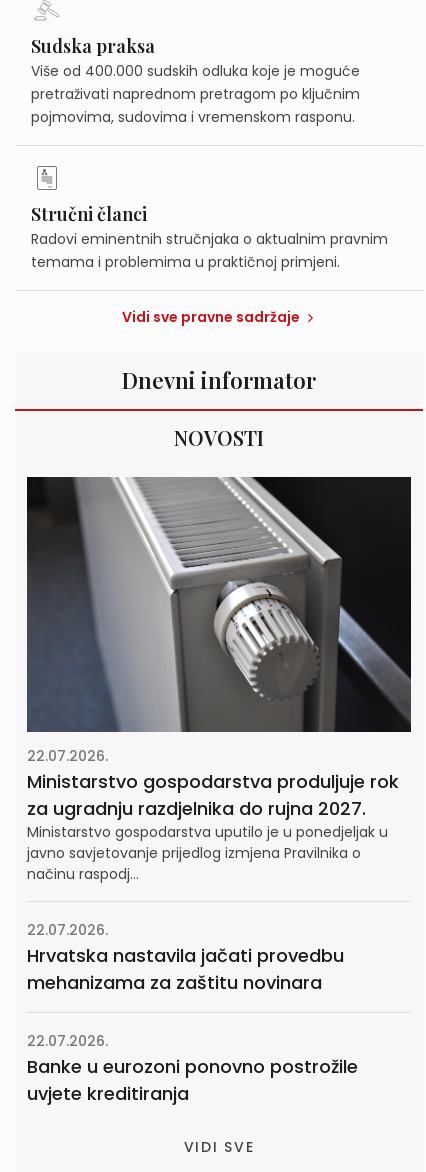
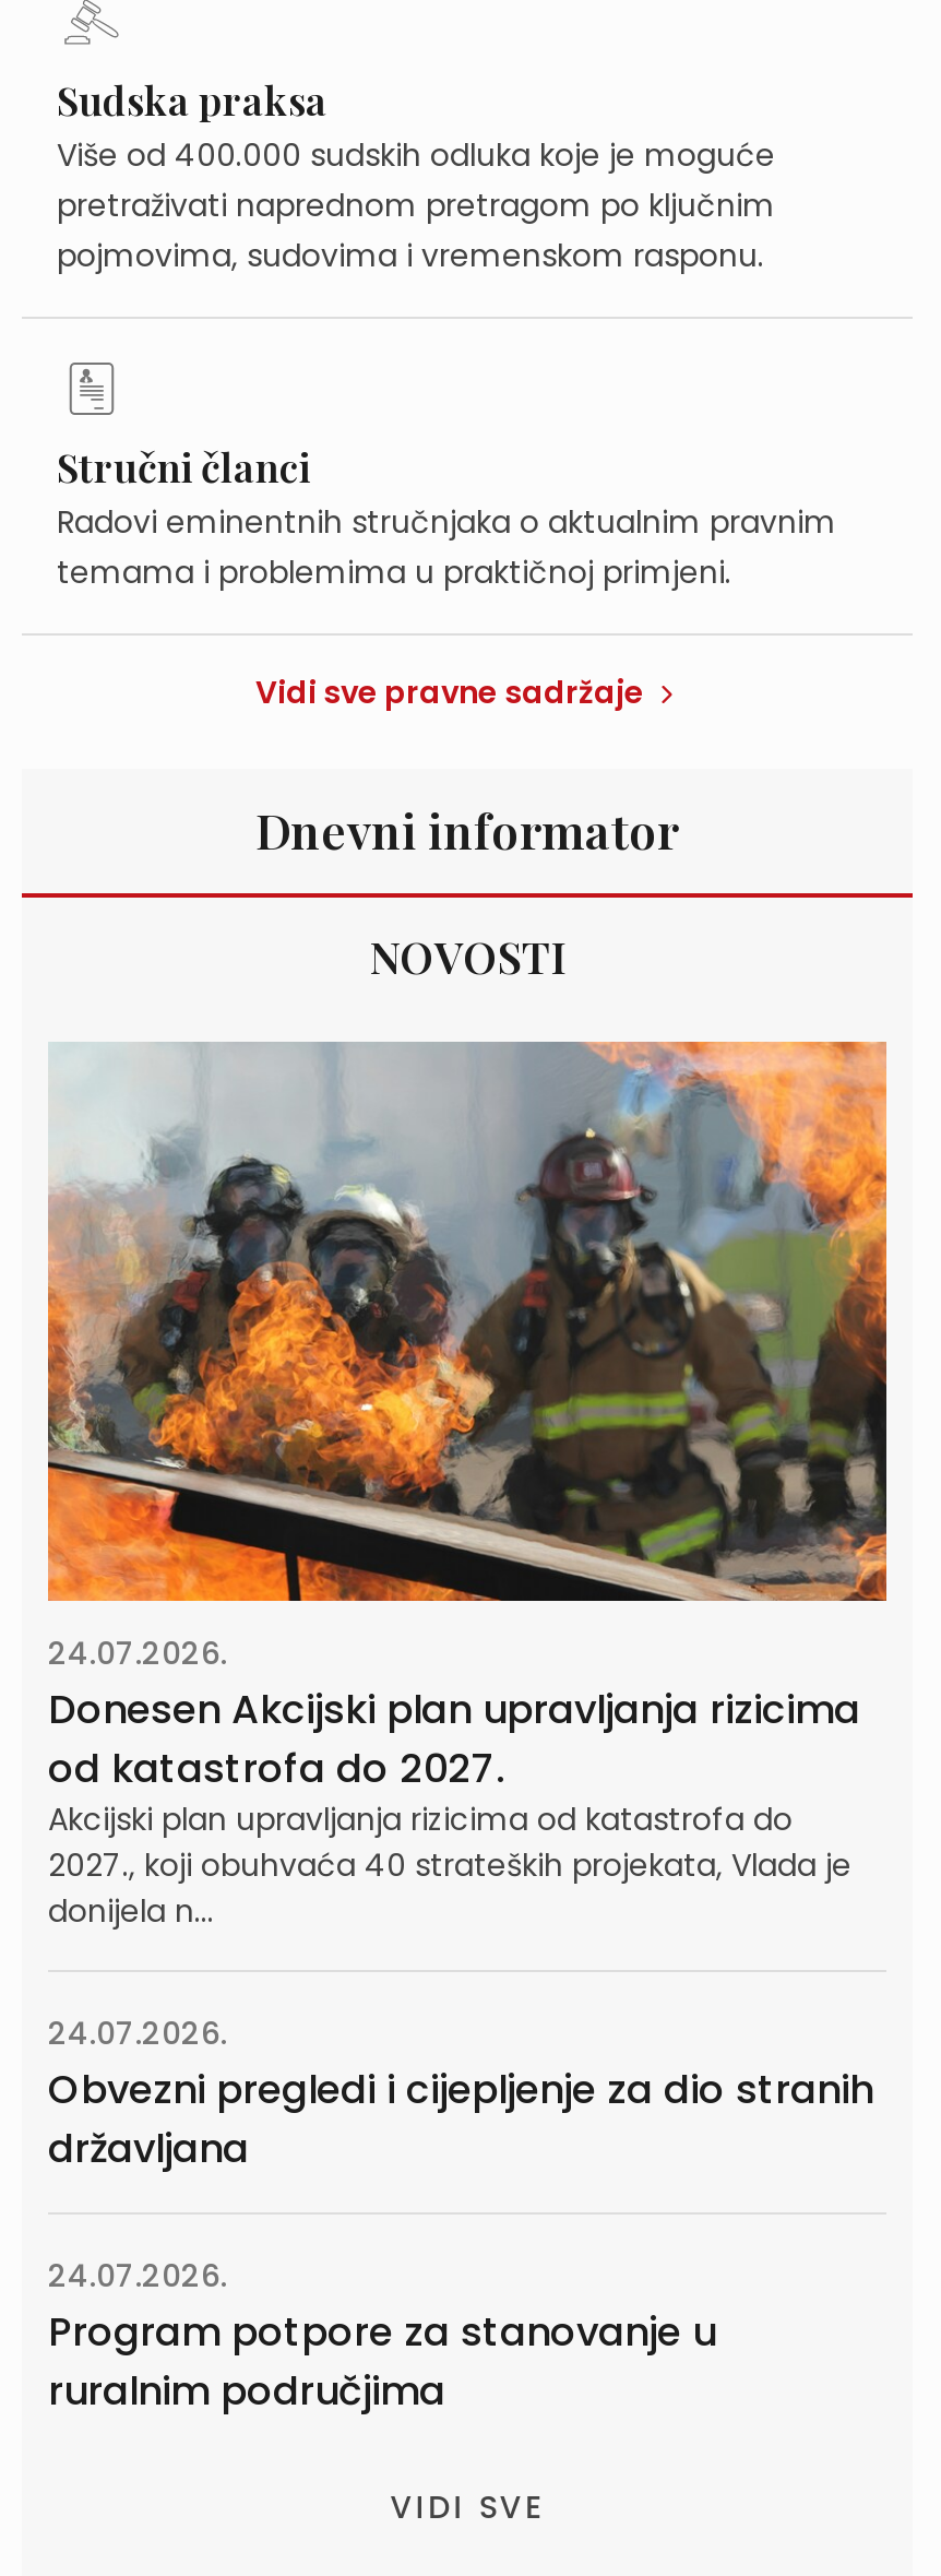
[26,476,412,884] [image] | 22.07.2026. | Ministarstvo gospodarstva produljuje rok | za ugradnju razdjelnika do rujna 2027. | Ministarstvo gospodarstva uputilo je u ponedjeljak u | javno savjetovanje prijedlog izmjena Pravilnika o | načinu raspodj... -> [46,1040,889,1932] [image] | 24.07.2026. | Donesen Akcijski plan upravljanja rizicima | od katastrofa do 2027. | Akcijski plan upravljanja rizicima od katastrofa do | 2027., koji obuhvaća 40 strateških projekata, Vlada je | donijela n...
[27,920,344,995] 22.07.2026. | Hrvatska nastavila jačati provedbu | mehanizama za zaštitu novinara -> [48,2011,873,2175] 24.07.2026. | Obvezni pregledi i cijepljenje za dio stranih | državljana
[27,1031,358,1106] 22.07.2026. | Banke u eurozoni ponovno postrožile | uvjete kreditiranja -> [48,2253,716,2417] 24.07.2026. | Program potpore za stanovanje u | ruralnim područjima

